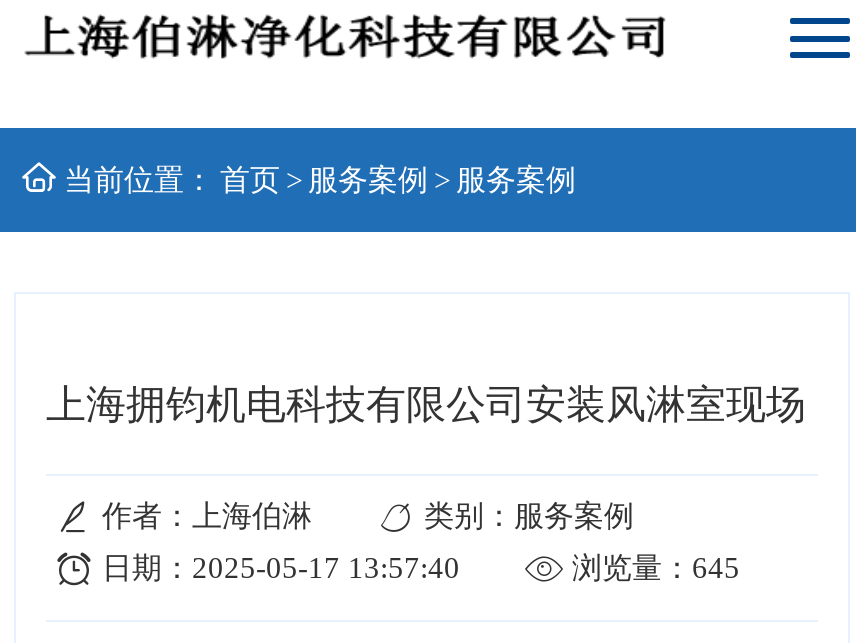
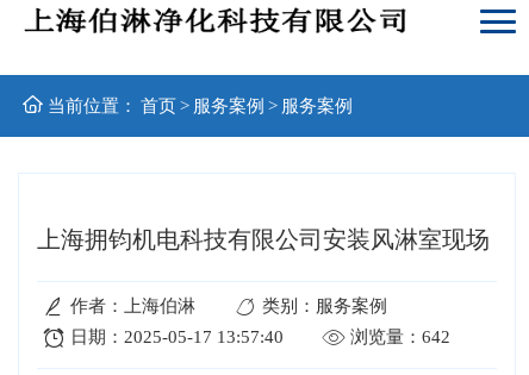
[572,552,740,584] 浏览量：645 -> [350,327,450,346] 浏览量：642

